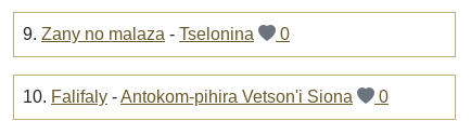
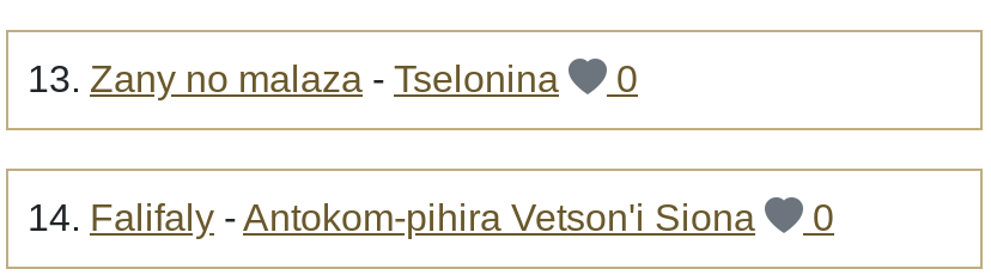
[23,25,254,43] 9. Zany no malaza - Tselonina -> [28,58,559,99] 13. Zany no malaza - Tselonina
[23,87,353,106] 10. Falifaly - Antokom-pihira Vetson'i Siona -> [28,197,755,238] 14. Falifaly - Antokom-pihira Vetson'i Siona

